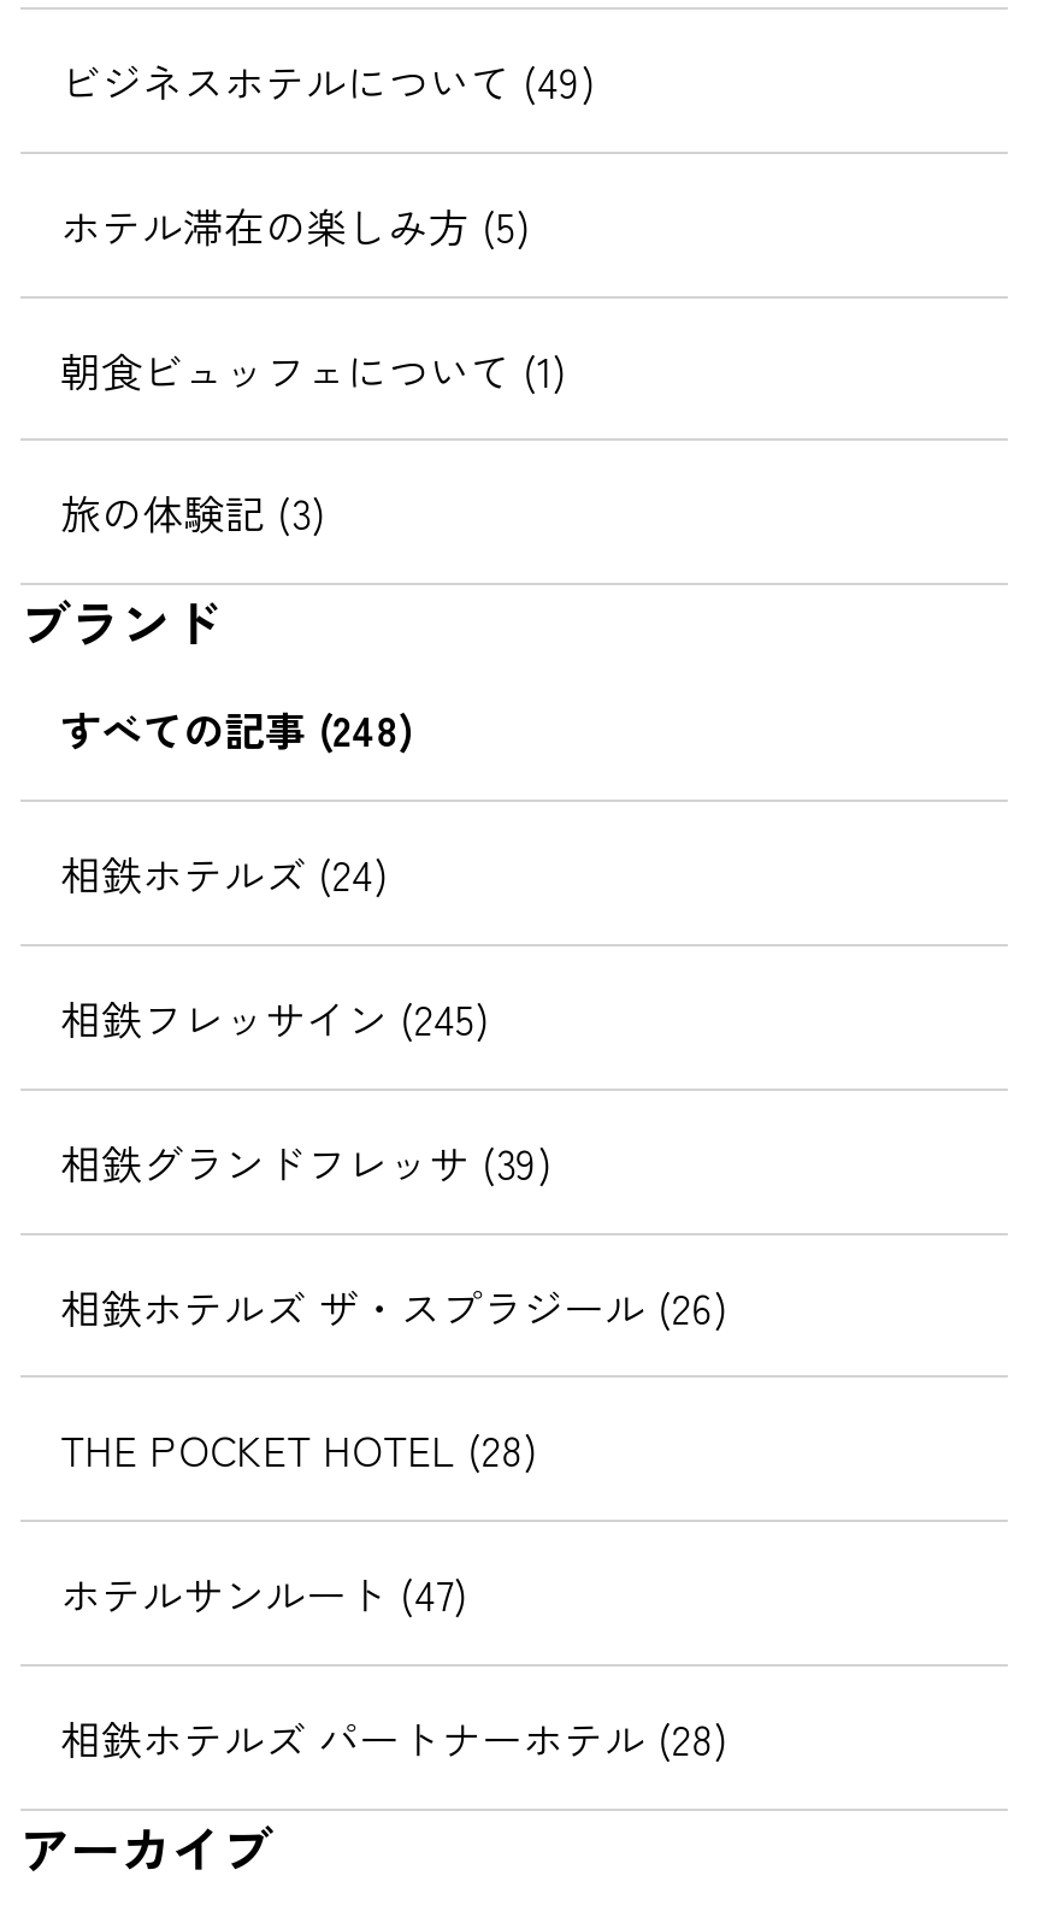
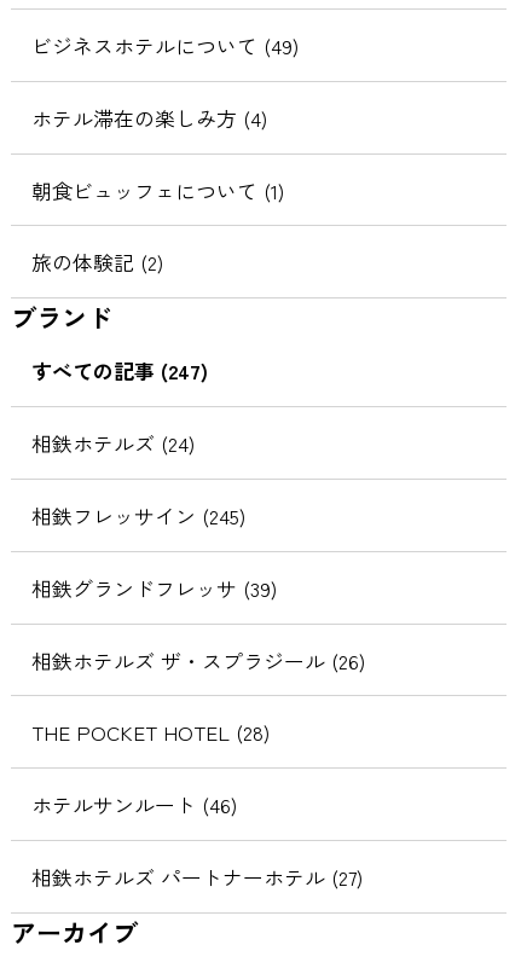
[60,194,528,255] ホテル滞在の楽しみ方 (5) -> [31,102,267,133] ホテル滞在の楽しみ方 (4)
[60,482,323,543] 旅の体験記 (3) -> [31,247,163,277] 旅の体験記 (2)
[60,699,412,759] すべての記事 (248) -> [31,356,207,386] すべての記事 (247)
[60,1563,465,1624] ホテルサンルート (47) -> [31,789,236,820] ホテルサンルート (46)
[60,1708,725,1768] 相鉄ホテルズ パートナーホテル (28) -> [31,862,362,892] 相鉄ホテルズ パートナーホテル (27)

